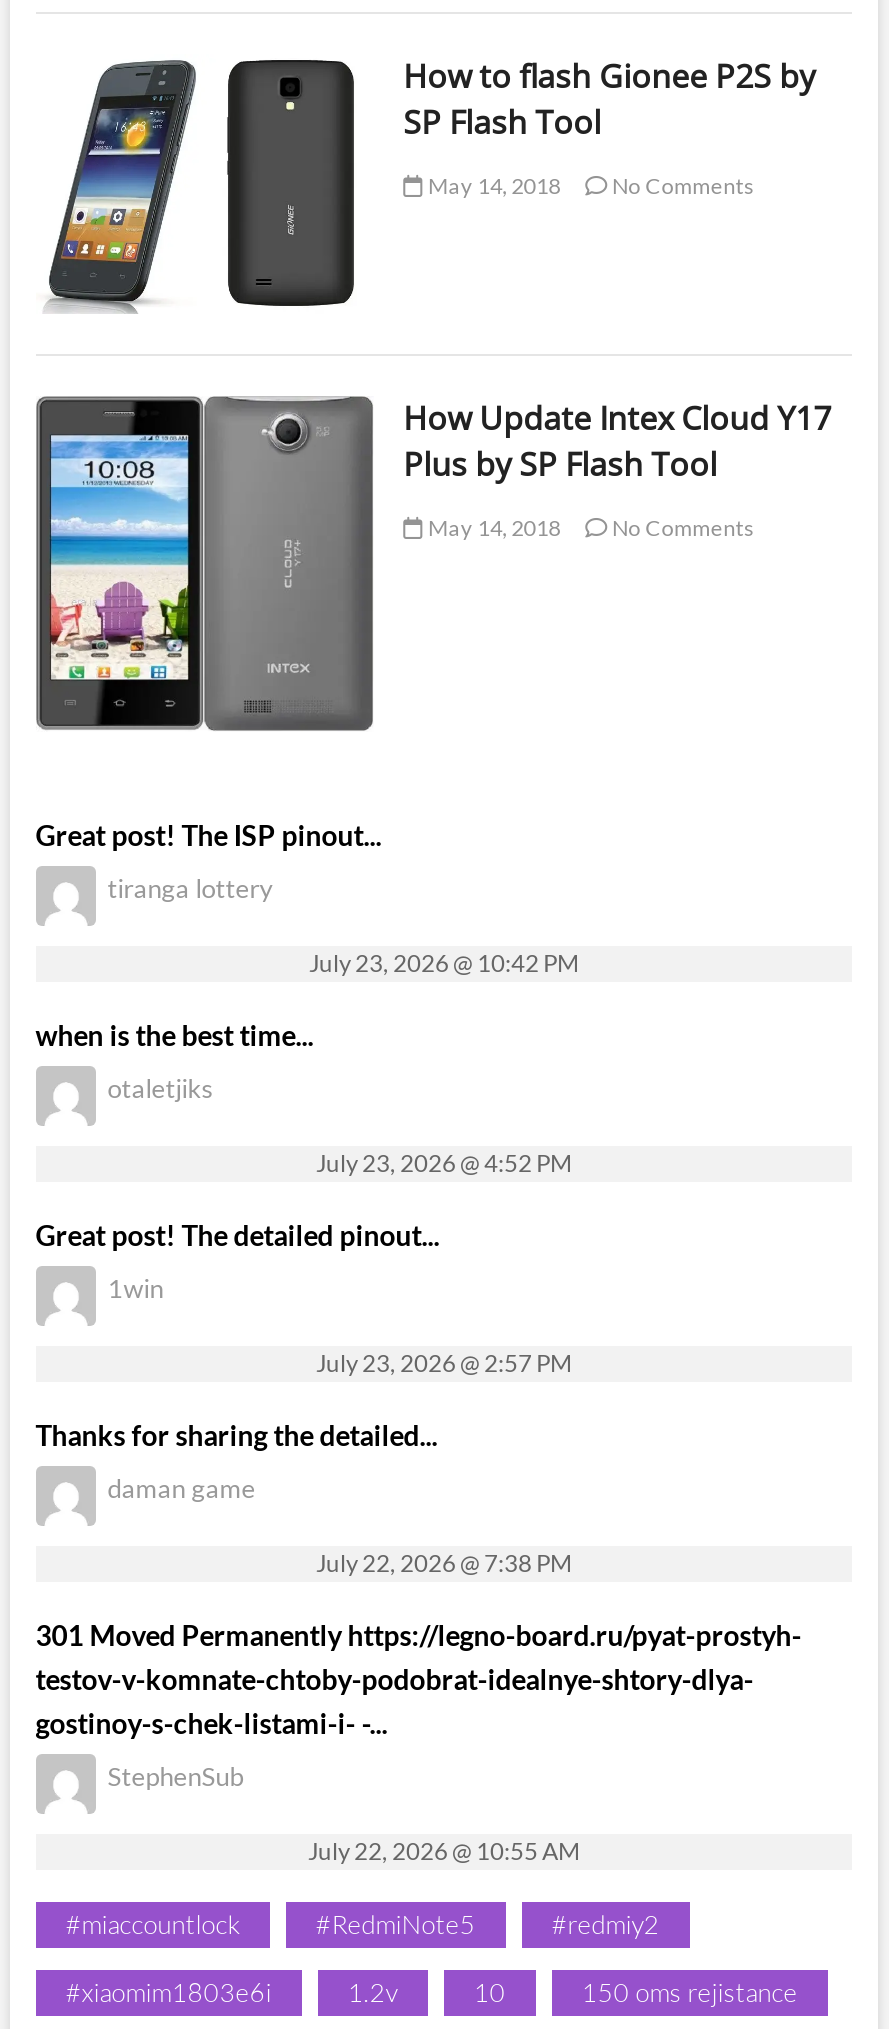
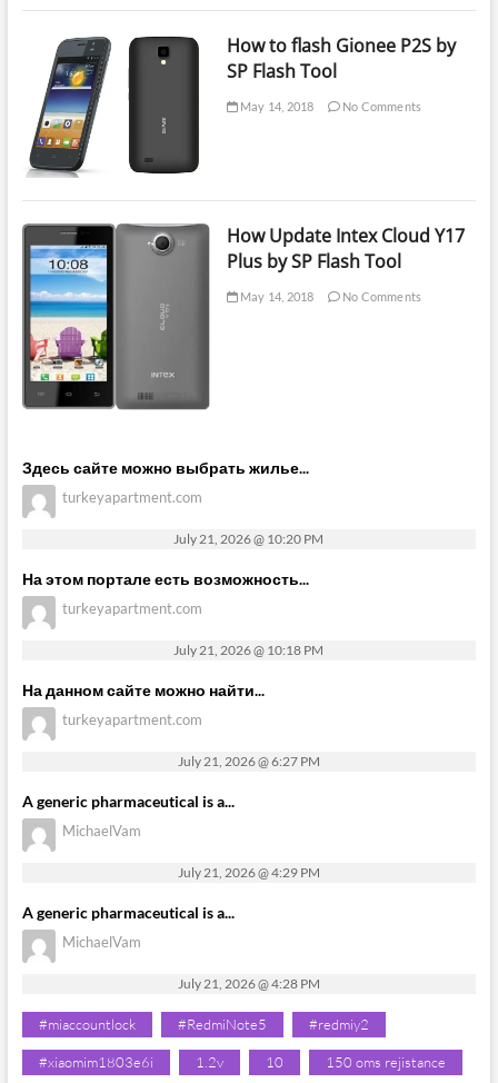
[36,819,382,853] Great post! The ISP pinout... -> [22,459,309,478] Здесь сайте можно выбрать жилье...
[108,871,274,903] tiranga lottery -> [62,488,202,506] turkeyapartment.com
[309,949,579,979] July 23, 2026 @ 10:42 PM -> [174,531,324,548] July 21, 2026 @ 10:20 PM
[36,1019,314,1053] when is the best time... -> [22,570,309,589] На этом портале есть возможность...
[108,1071,214,1103] otaletjiks -> [62,599,202,617] turkeyapartment.com
[316,1149,572,1179] July 23, 2026 @ 4:52 PM -> [174,642,324,659] July 21, 2026 @ 10:18 PM
[36,1219,440,1253] Great post! The detailed pinout... -> [22,681,264,700] На данном сайте можно найти...
[108,1271,164,1303] 1win -> [62,710,202,728] turkeyapartment.com
[316,1349,572,1379] July 23, 2026 @ 2:57 PM -> [178,753,320,770] July 21, 2026 @ 6:27 PM
[36,1419,438,1453] Thanks for sharing the detailed... -> [22,792,234,811] A generic pharmaceutical is a...
[108,1471,256,1503] daman game -> [62,821,141,839] MichaelVam
[316,1549,572,1579] July 22, 2026 @ 7:38 PM -> [178,865,320,881] July 21, 2026 @ 4:29 PM
[36,1619,802,1741] 301 Moved Permanently https://legno-board.ru/pyat-prostyh- | testov-v-komnate-chtoby-podobrat-idealnye-shtory-dlya- | gostinoy-s-chek-listami-i- -... -> [22,903,234,922] A generic pharmaceutical is a...
[108,1759,244,1791] StephenSub -> [62,933,141,950] MichaelVam
[308,1837,580,1867] July 22, 2026 @ 10:55 AM -> [178,976,320,992] July 21, 2026 @ 4:28 PM

